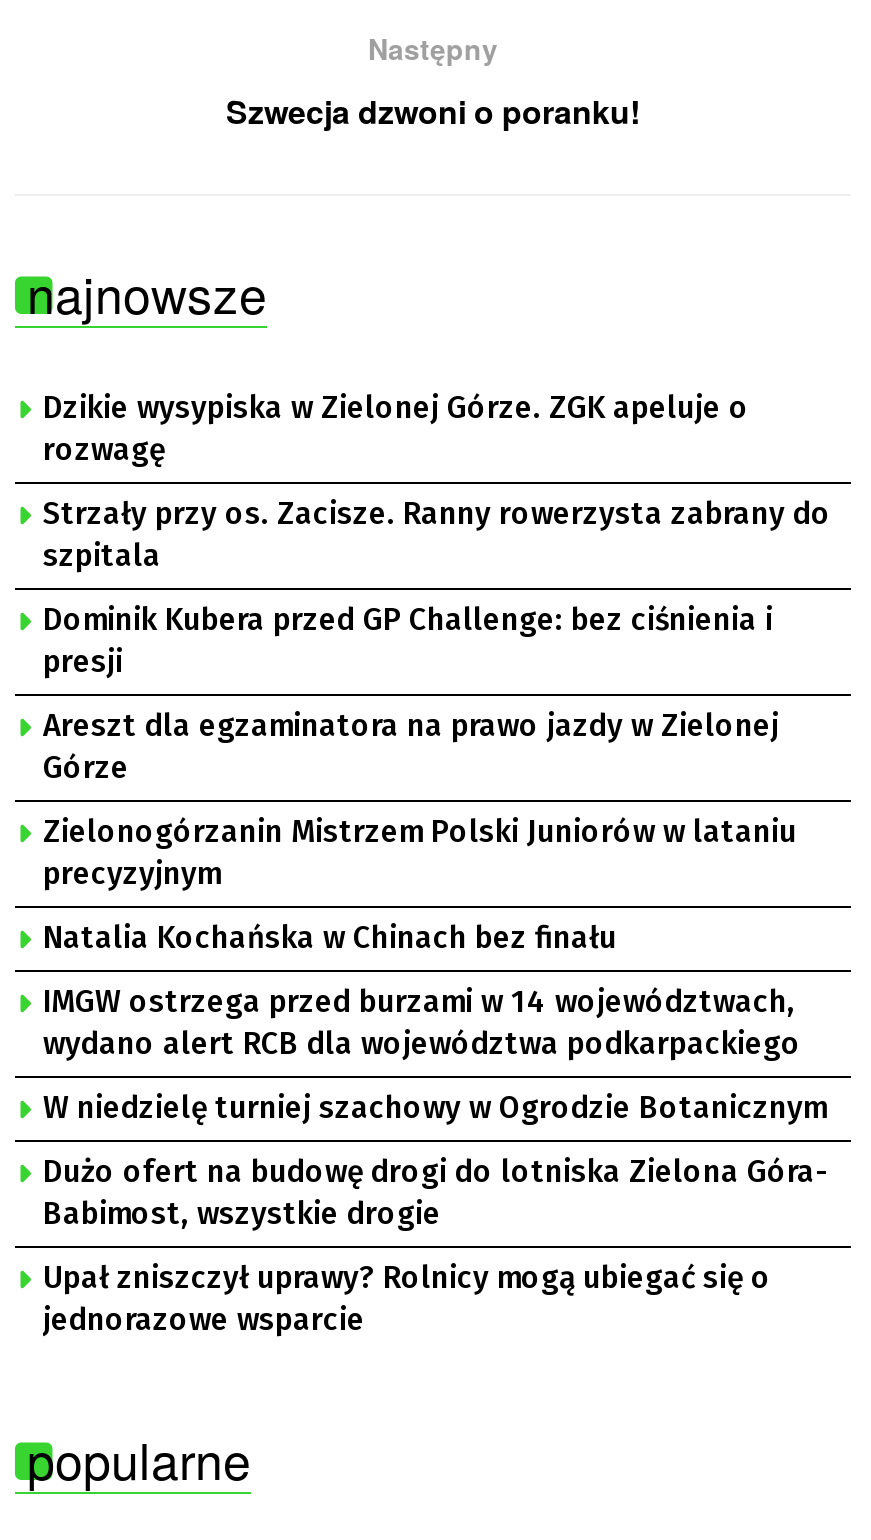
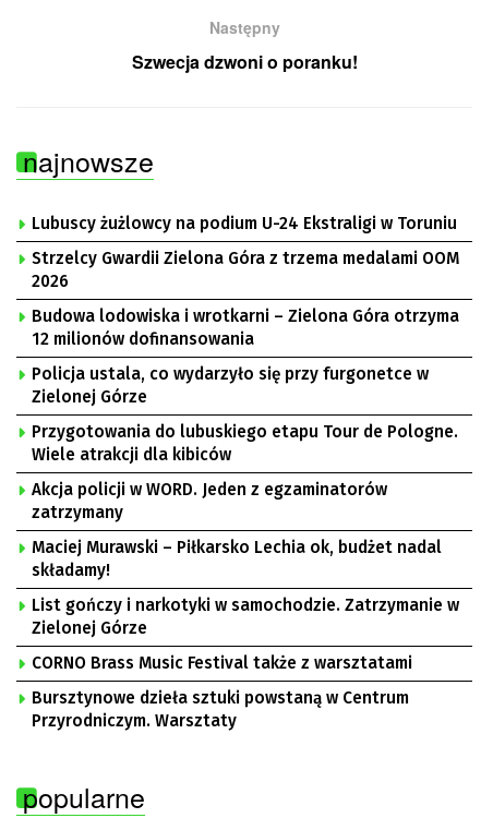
[43,390,749,468] Dzikie wysypiska w Zielonej Górze. ZGK apeluje o | rozwagę -> [32,214,458,233] Lubuscy żużlowcy na podium U-24 Ekstraligi w Toruniu
[43,496,831,574] Strzały przy os. Zacisze. Ranny rowerzysta zabrany do | szpitala -> [32,248,459,291] Strzelcy Gwardii Zielona Góra z trzema medalami OOM | 2026
[43,602,773,680] Dominik Kubera przed GP Challenge: bez ciśnienia i | presji -> [32,306,459,349] Budowa lodowiska i wrotkarni – Zielona Góra otrzyma | 12 milionów dofinansowania
[43,708,779,786] Areszt dla egzaminatora na prawo jazdy w Zielonej | Górze -> [32,364,429,407] Policja ustala, co wydarzyło się przy furgonetce w | Zielonej Górze
[43,814,797,892] Zielonogórzanin Mistrzem Polski Juniorów w lataniu | precyzyjnym -> [32,422,458,464] Przygotowania do lubuskiego etapu Tour de Pologne. | Wiele atrakcji dla kibiców
[43,920,617,956] Natalia Kochańska w Chinach bez finału -> [32,480,387,522] Akcja policji w WORD. Jeden z egzaminatorów | zatrzymany
[43,984,801,1062] IMGW ostrzega przed burzami w 14 województwach, | wydano alert RCB dla województwa podkarpackiego -> [32,537,442,580] Maciej Murawski – Piłkarsko Lechia ok, budżet nadal | składamy!
[43,1090,827,1126] W niedzielę turniej szachowy w Ogrodzie Botanicznym -> [32,595,459,638] List gończy i narkotyki w samochodzie. Zatrzymanie w | Zielonej Górze
[43,1154,829,1232] Dużo ofert na budowę drogi do lotniska Zielona Góra- | Babimost, wszystkie drogie -> [32,653,412,673] CORNO Brass Music Festival także z warsztatami
[43,1260,771,1338] Upał zniszczył uprawy? Rolnicy mogą ubiegać się o | jednorazowe wsparcie -> [32,688,409,731] Bursztynowe dzieła sztuki powstaną w Centrum | Przyrodniczym. Warsztaty

